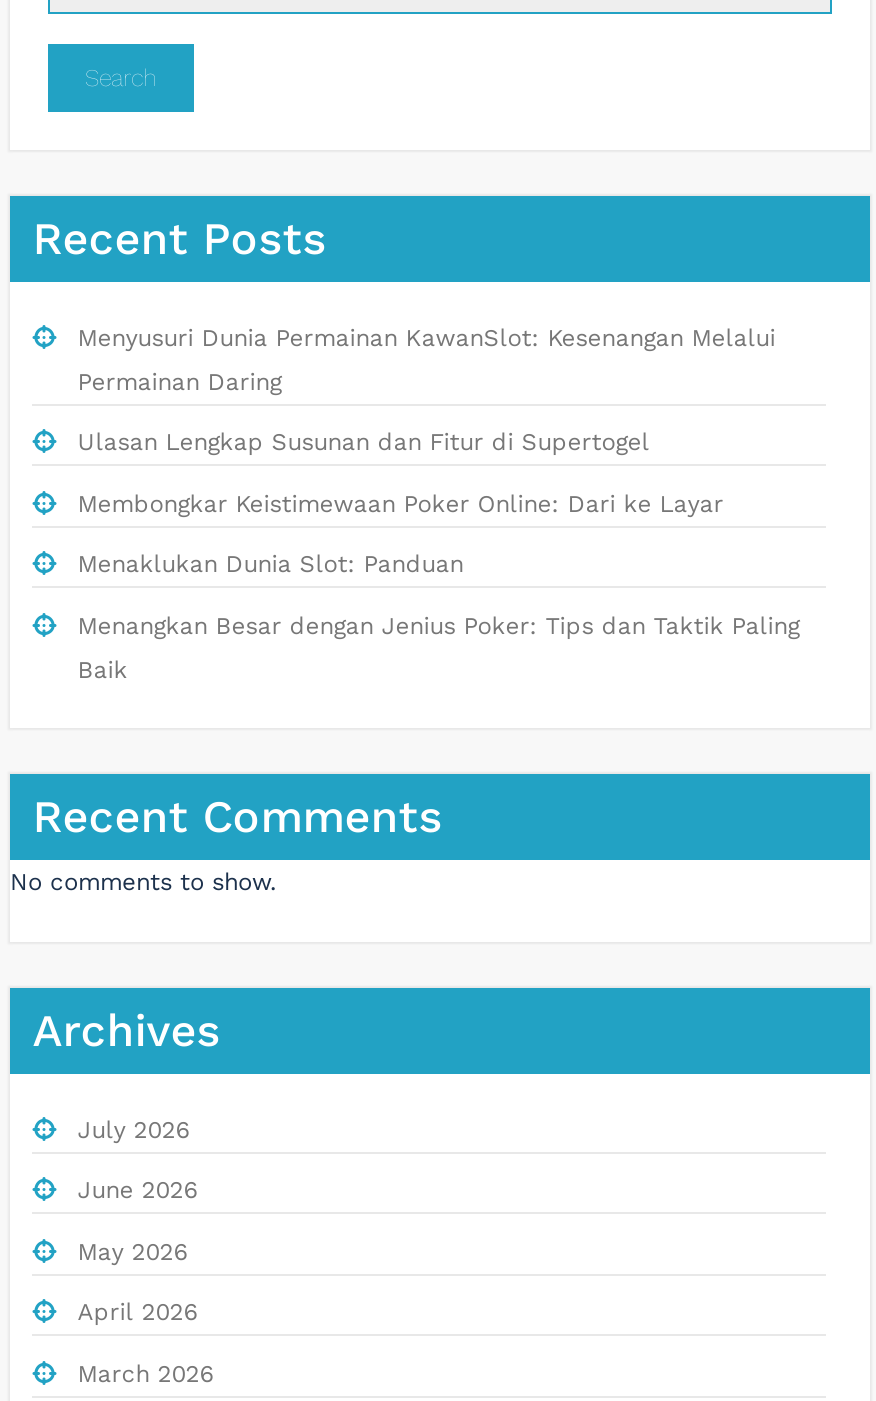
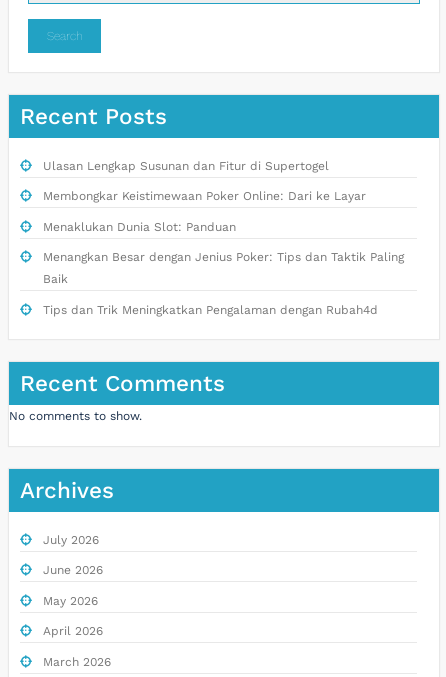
[78,323,776,395] Menyusuri Dunia Permainan KawanSlot: Kesenangan Melalui | Permainan Daring -> none
moved [78,428,800,683] -> [43,159,404,286]: Ulasan Lengkap Susunan dan Fitur di Supertogel | Membongkar Keistimewaan Poker Online: Dari ke Layar | Menaklukan Dunia Slot: Panduan | Menangkan Besar dengan Jenius Poker: Tips dan Taktik Paling | Baik
none -> [43,303,378,317] Tips dan Trik Meningkatkan Pengalaman dengan Rubah4d

